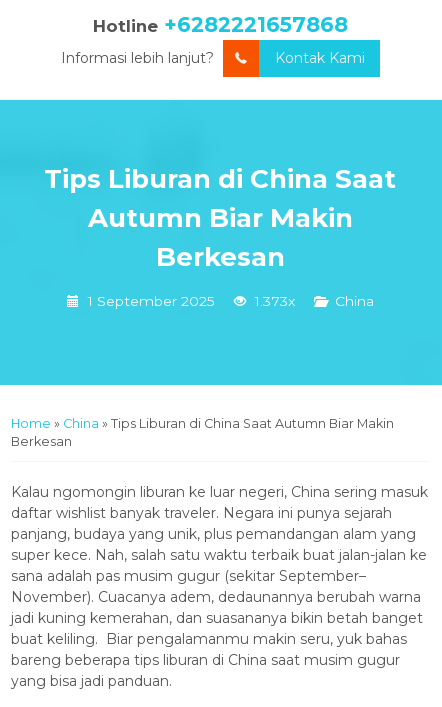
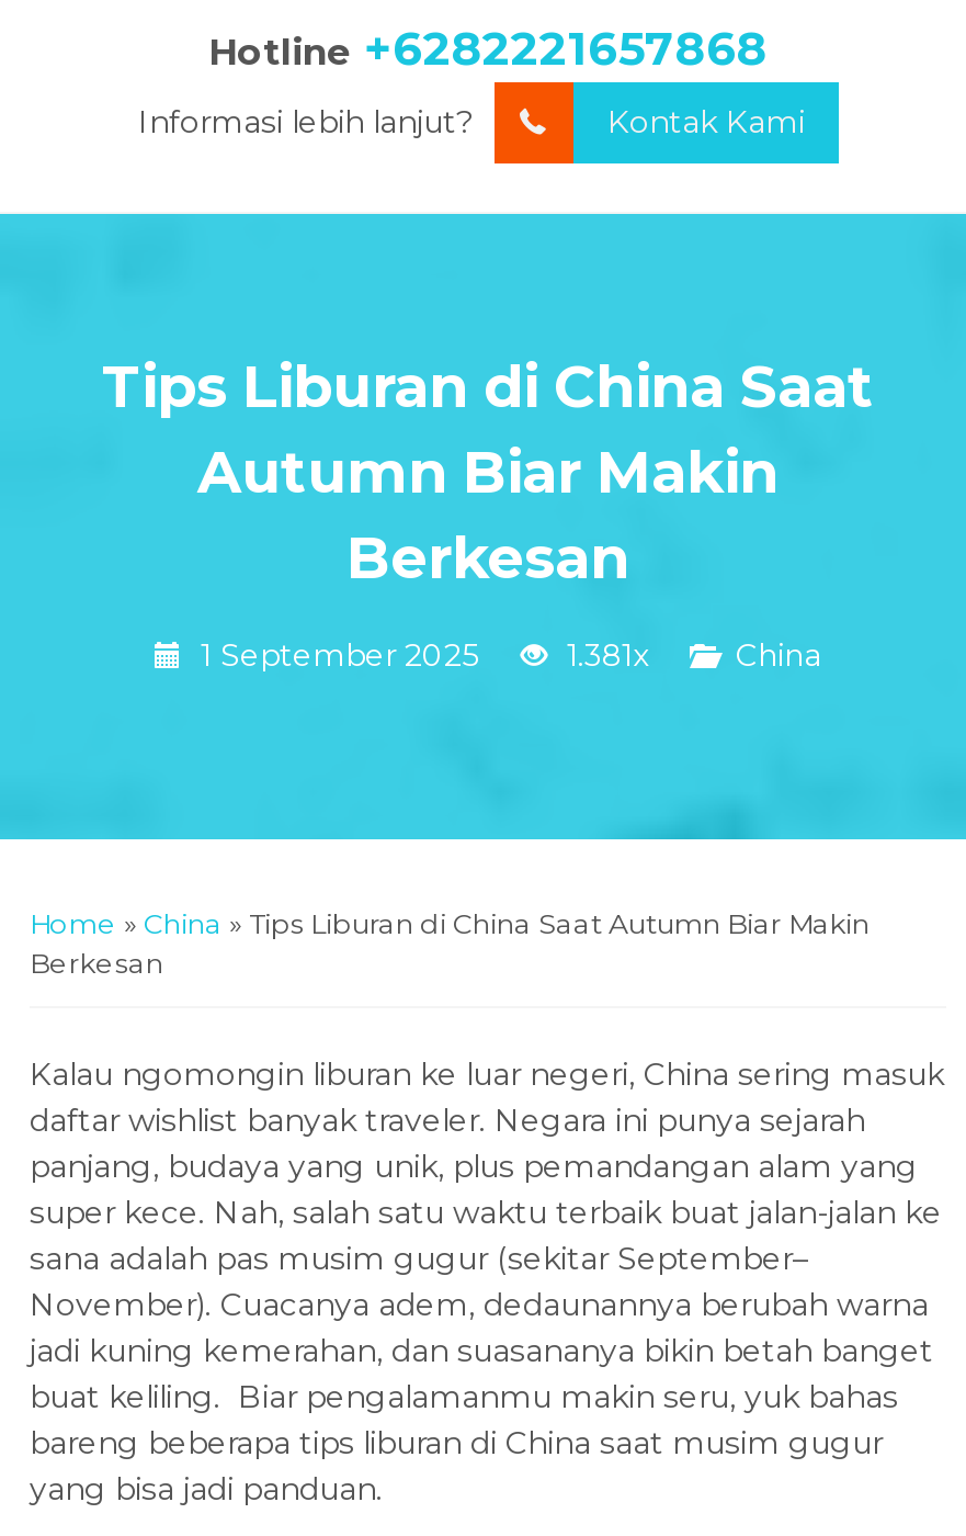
[83,293,298,309] 1 September 2025 1.373x -> [192,637,657,672] 1 September 2025 1.381x

